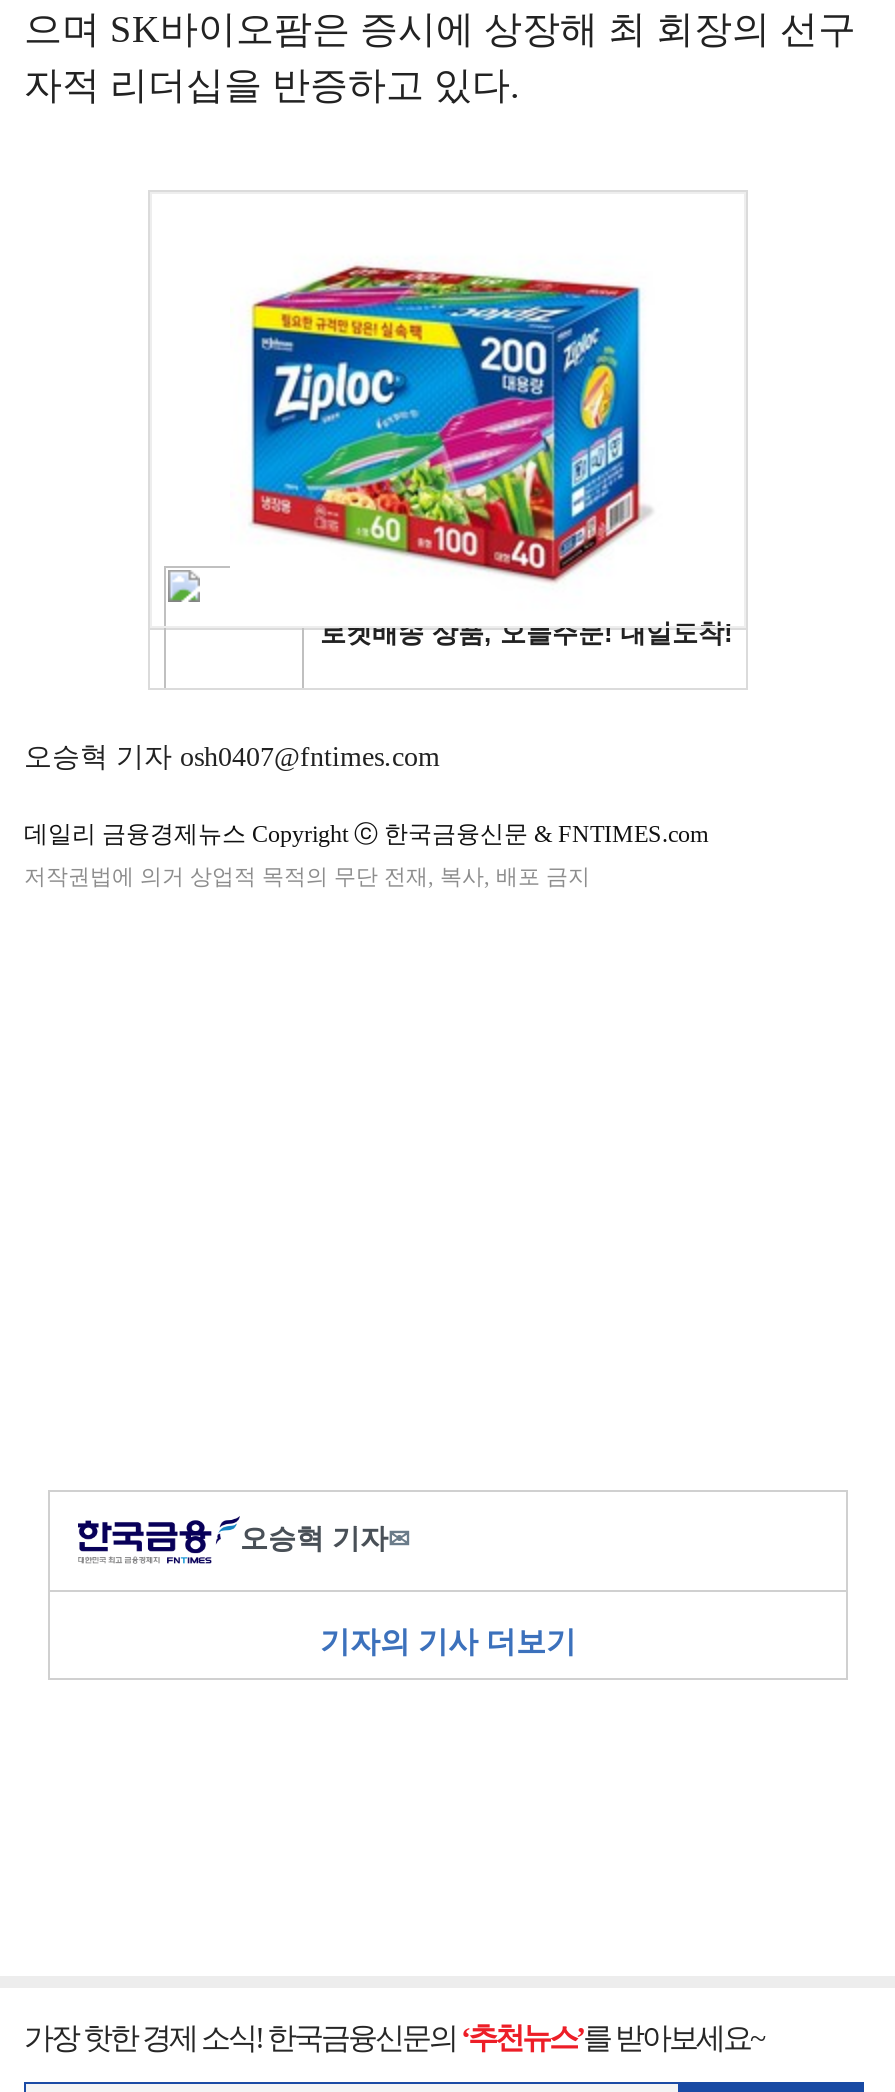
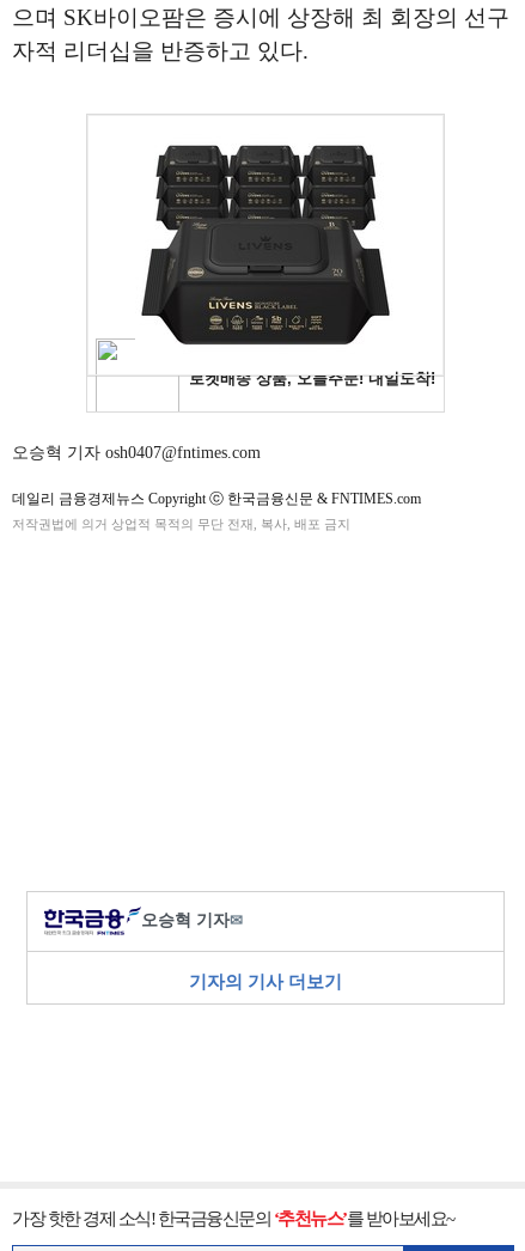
[242,244,656,584] [image] -> [140,144,391,348] [image]

